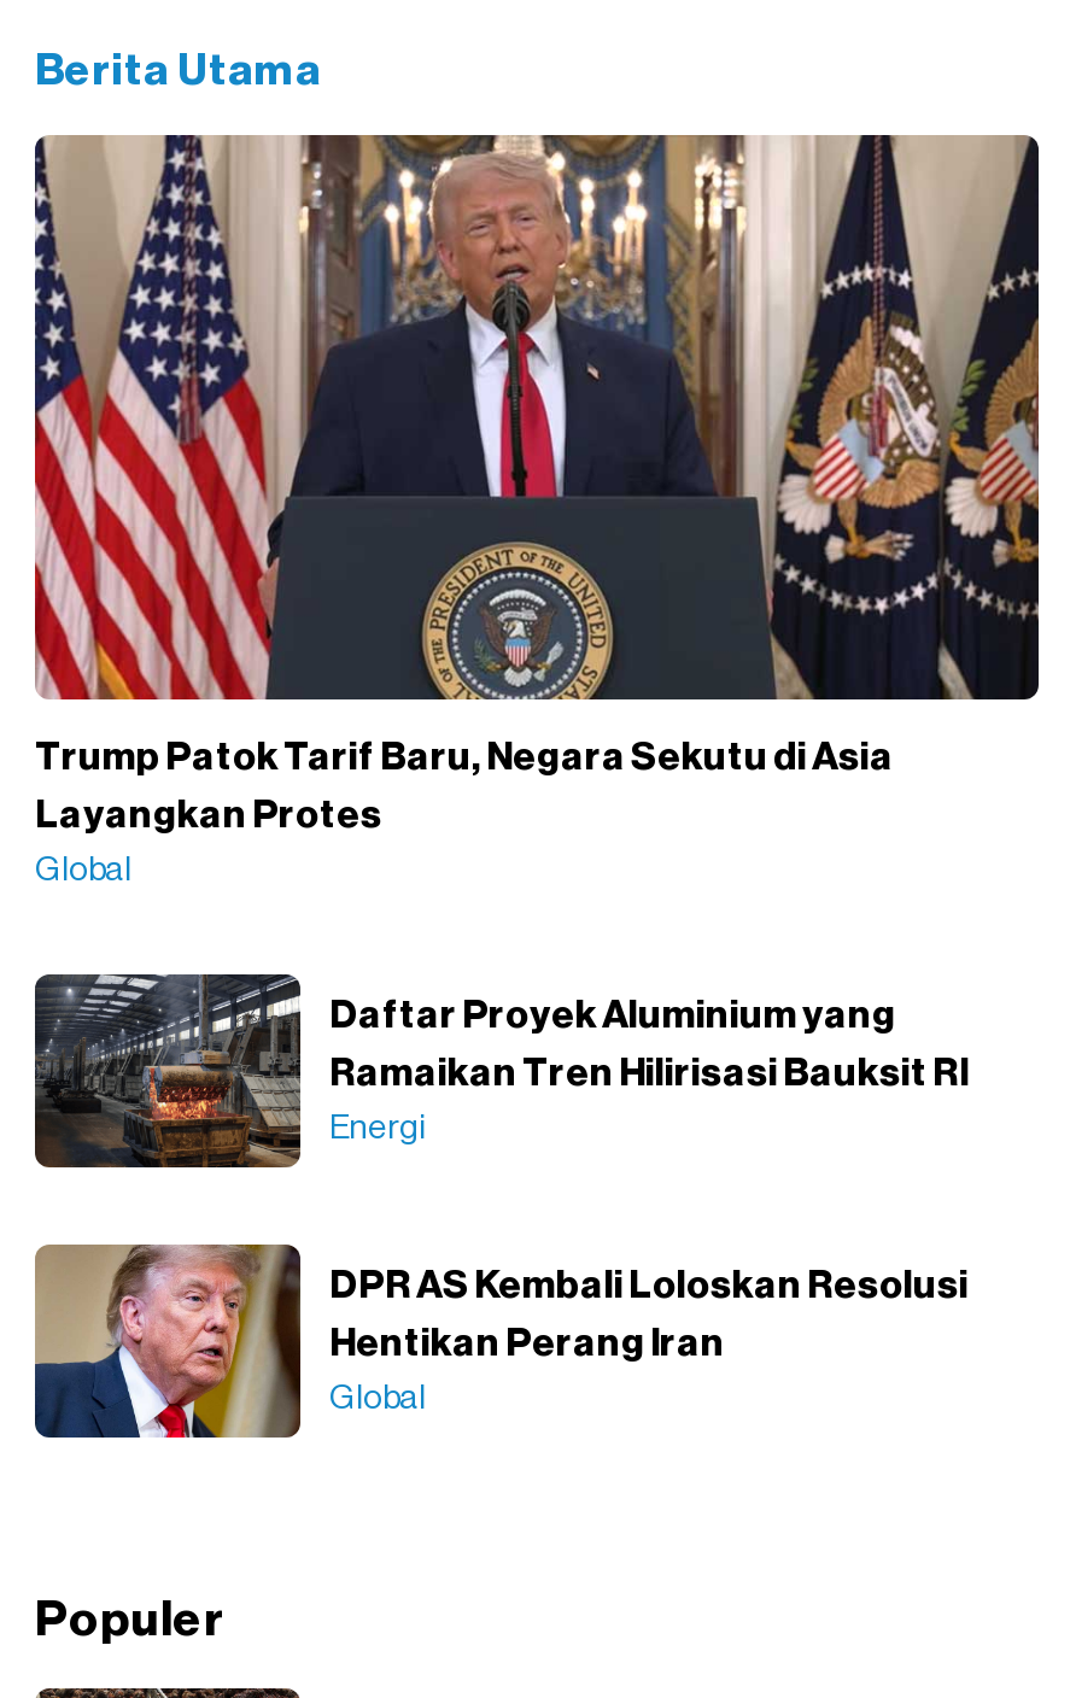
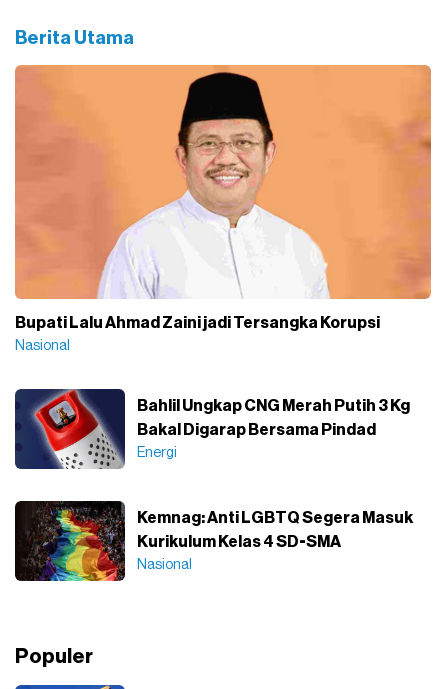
[33,133,1041,888] [image] | Trump Patok Tarif Baru, Negara Sekutu di Asia | Layangkan Protes | Global -> [14,64,432,353] [image] | Bupati Lalu Ahmad Zaini jadi Tersangka Korupsi | Nasional
[35,974,969,1170] [image] | Daftar Proyek Aluminium yang | Ramaikan Tren Hilirisasi Bauksit RI -> [15,389,410,470] [image] | Bahlil Ungkap CNG Merah Putih 3 Kg | Bakal Digarap Bersama Pindad
[33,1242,969,1440] [image] | DPR AS Kembali Loloskan Resolusi -> [15,500,413,582] [image] | Kemnag: Anti LGBTQ Segera Masuk
[329,1325,725,1363] Hentikan Perang Iran -> [137,534,341,550] Kurikulum Kelas 4 SD-SMA
[329,1383,426,1417] Global -> [137,558,192,572] Nasional

